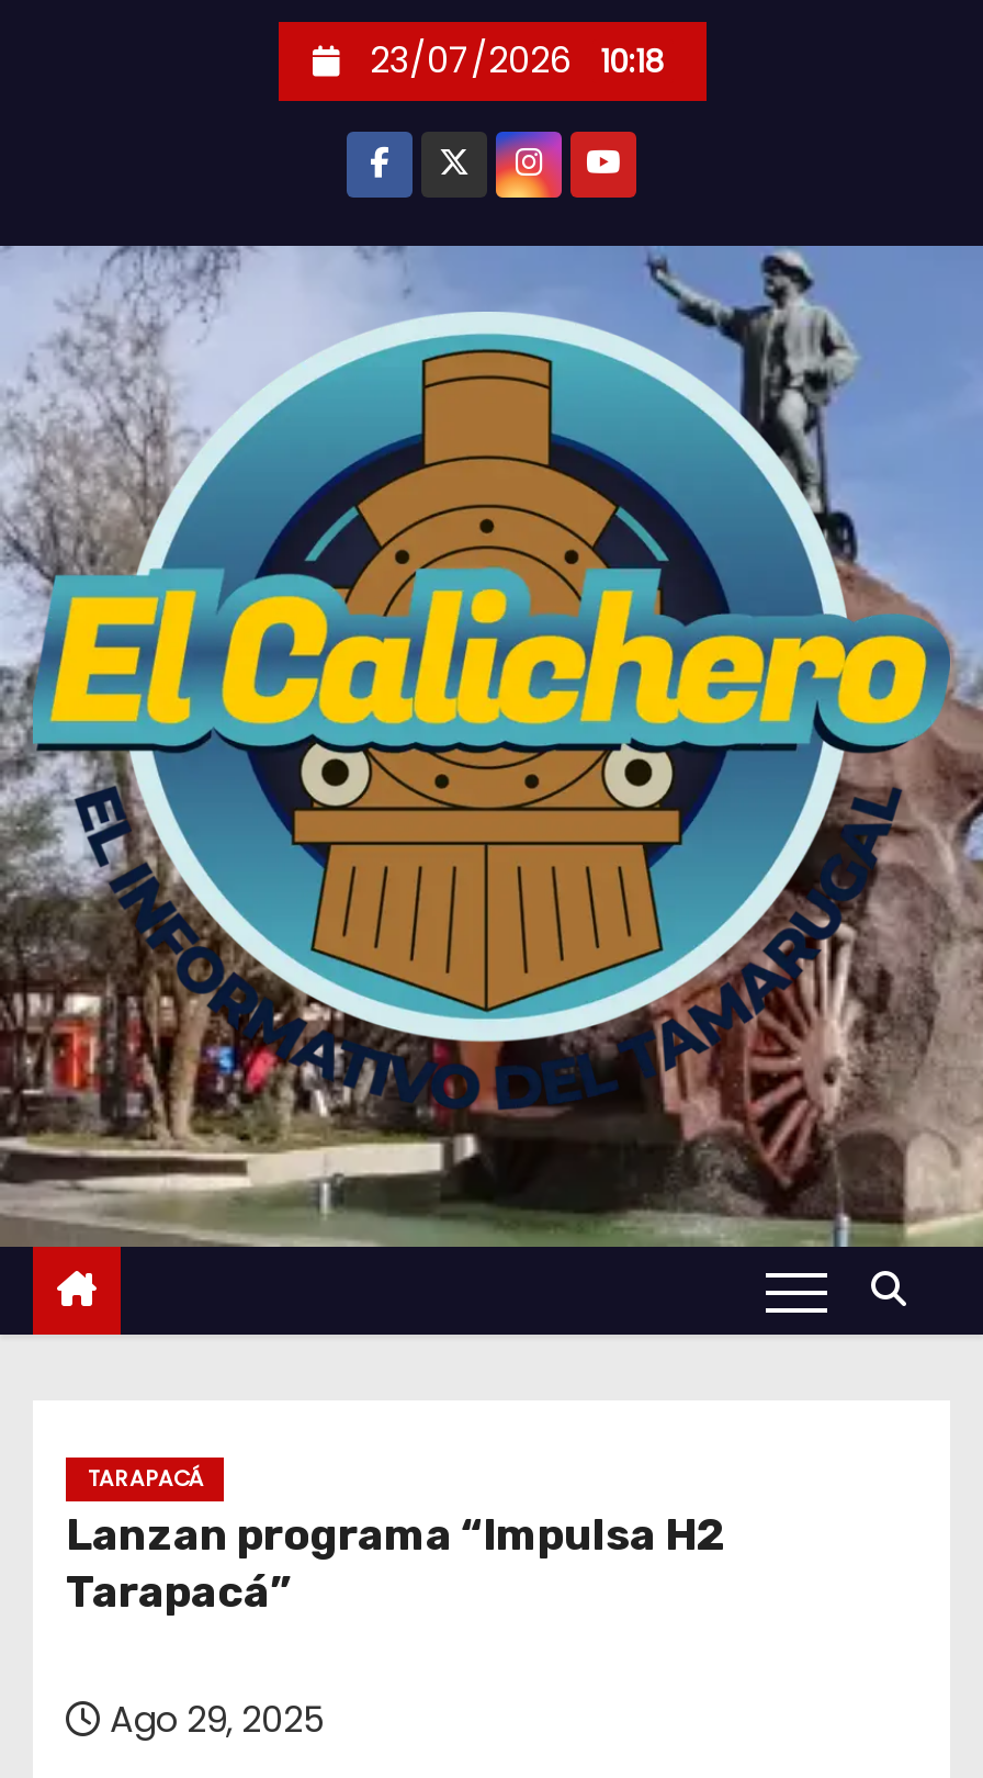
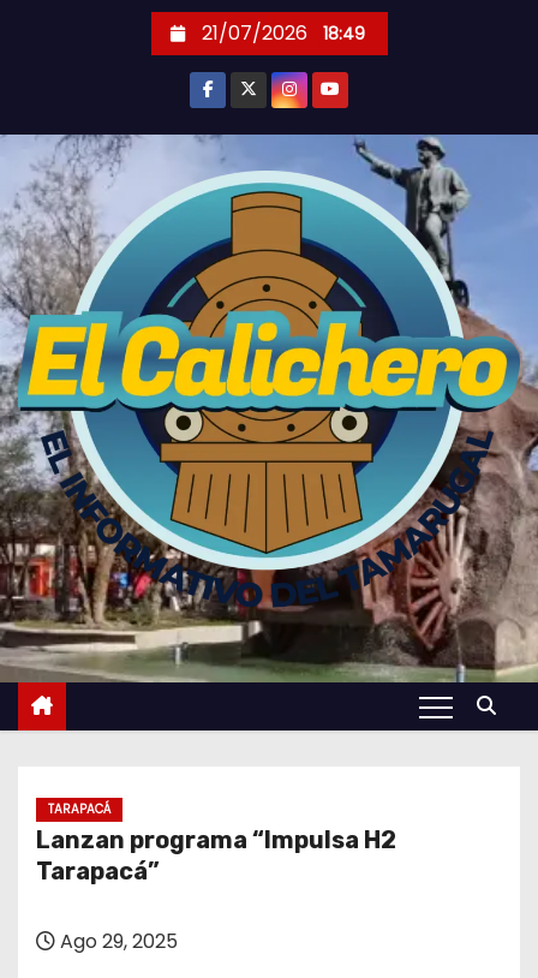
[361,35,664,86] 23/07/2026 10:18 -> [196,19,364,47] 21/07/2026 18:49

